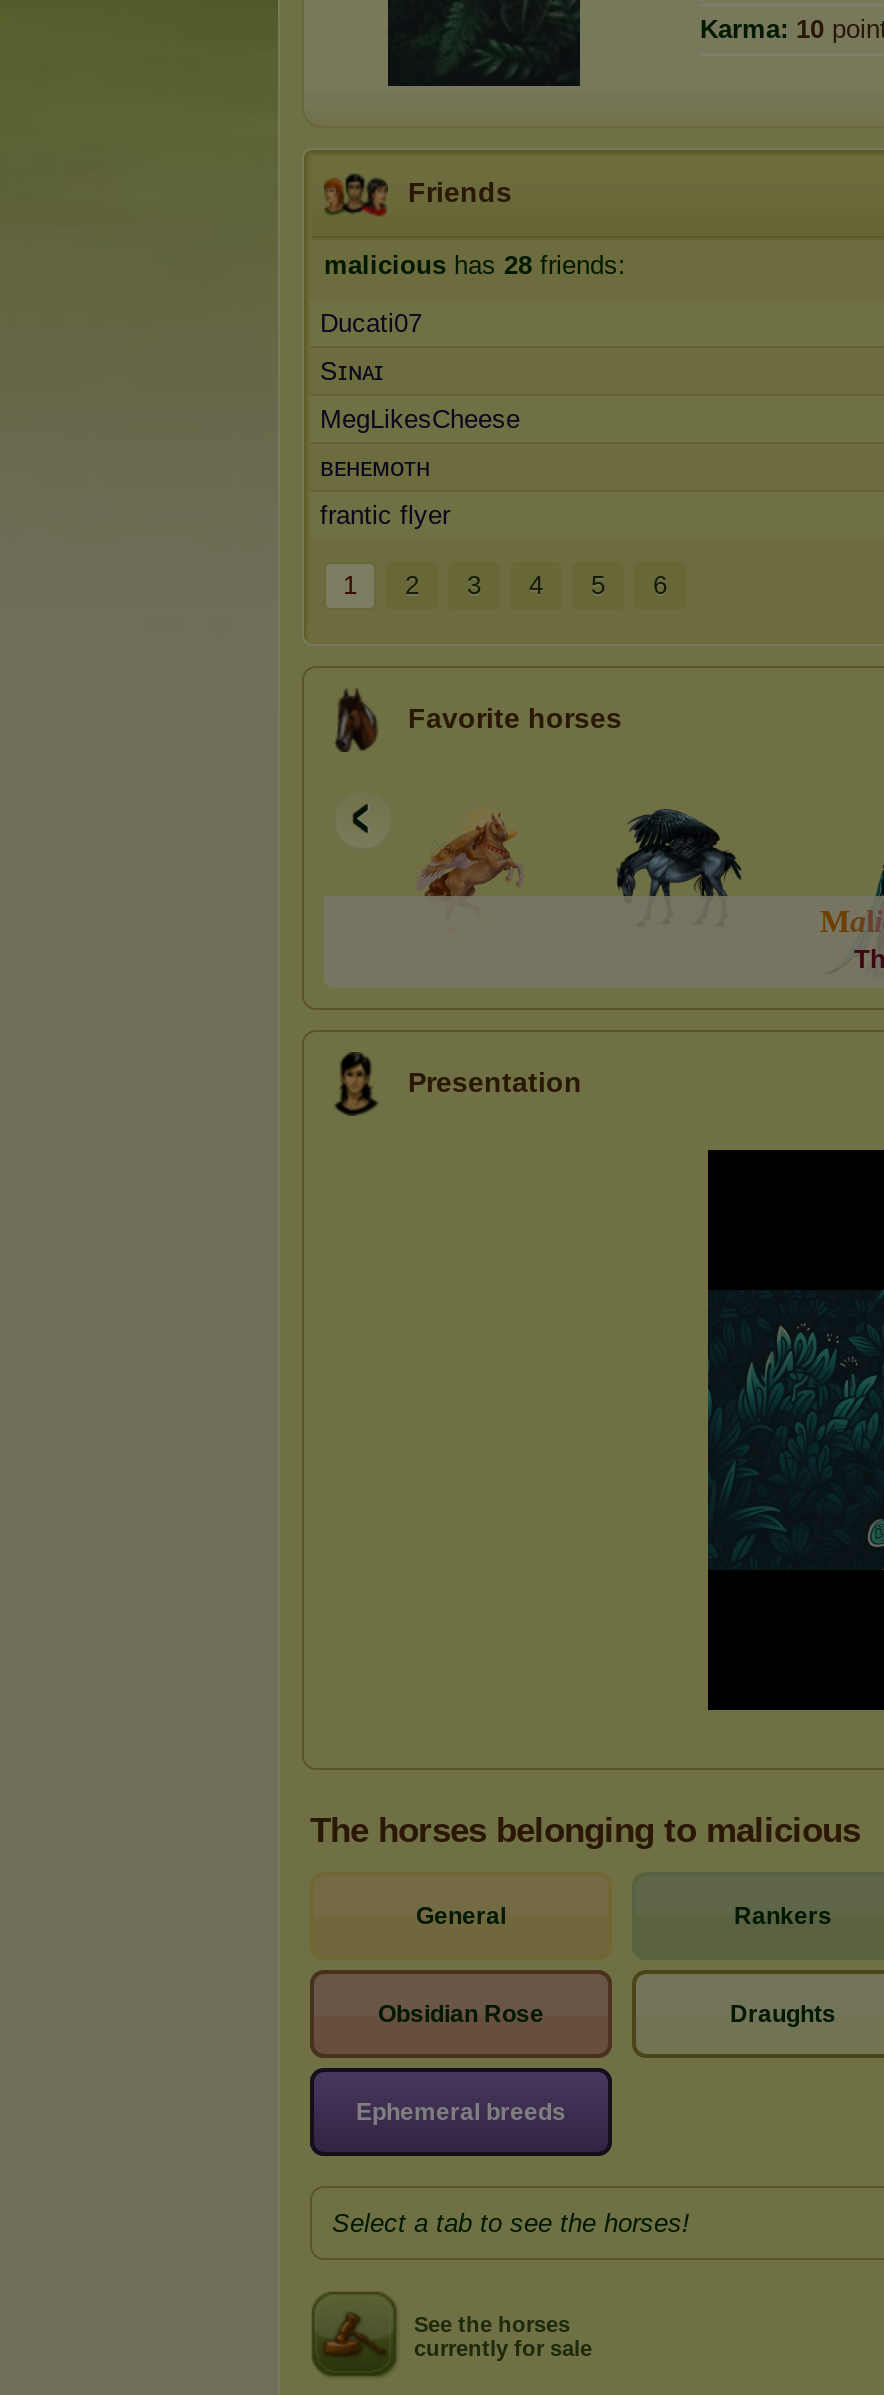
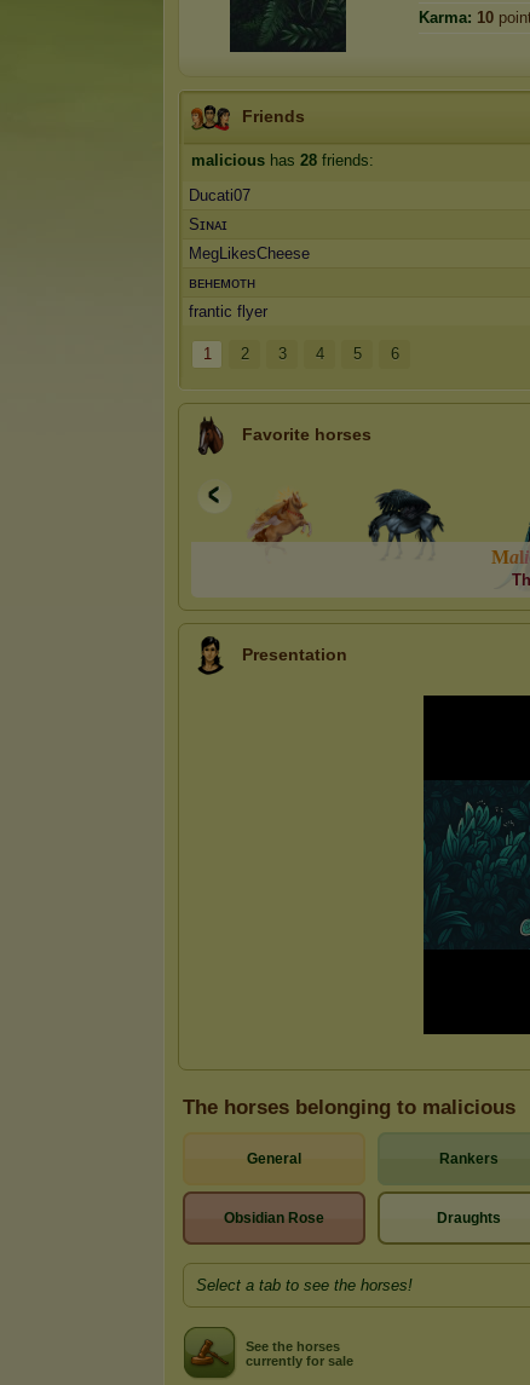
[356,2098,566,2126] Ephemeral breeds -> none

